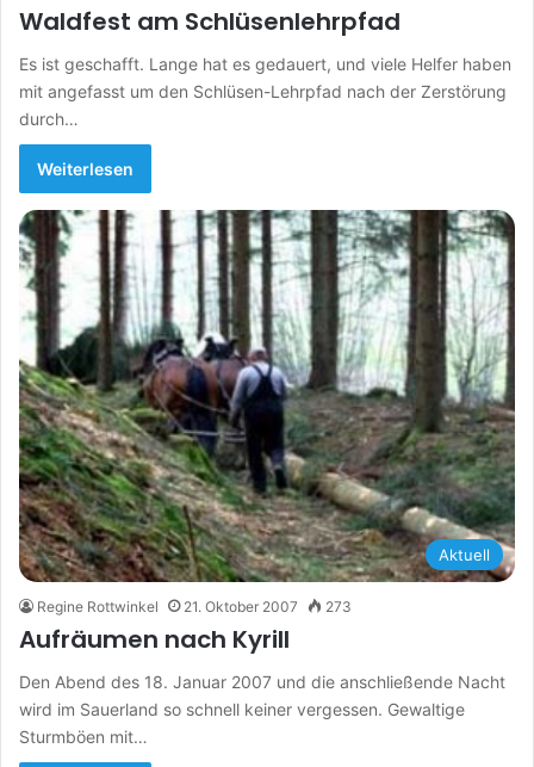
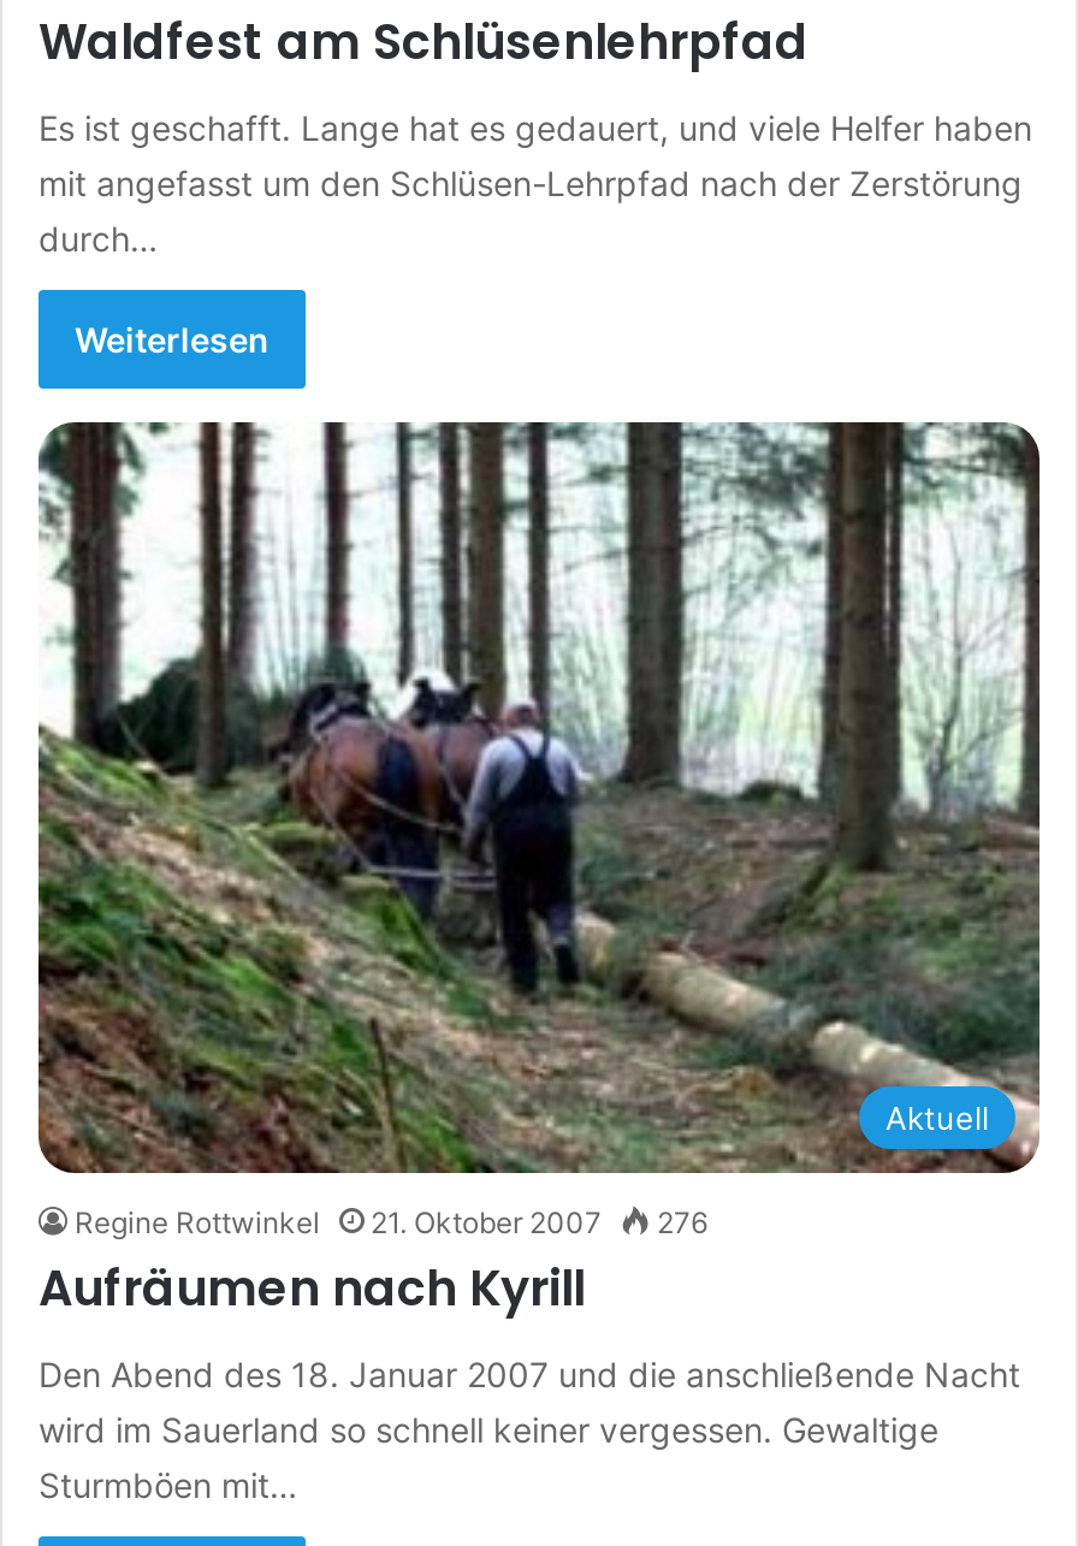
[37,597,352,615] Regine Rottwinkel 21. Oktober 2007 273 -> [75,1205,707,1241] Regine Rottwinkel 21. Oktober 2007 276

